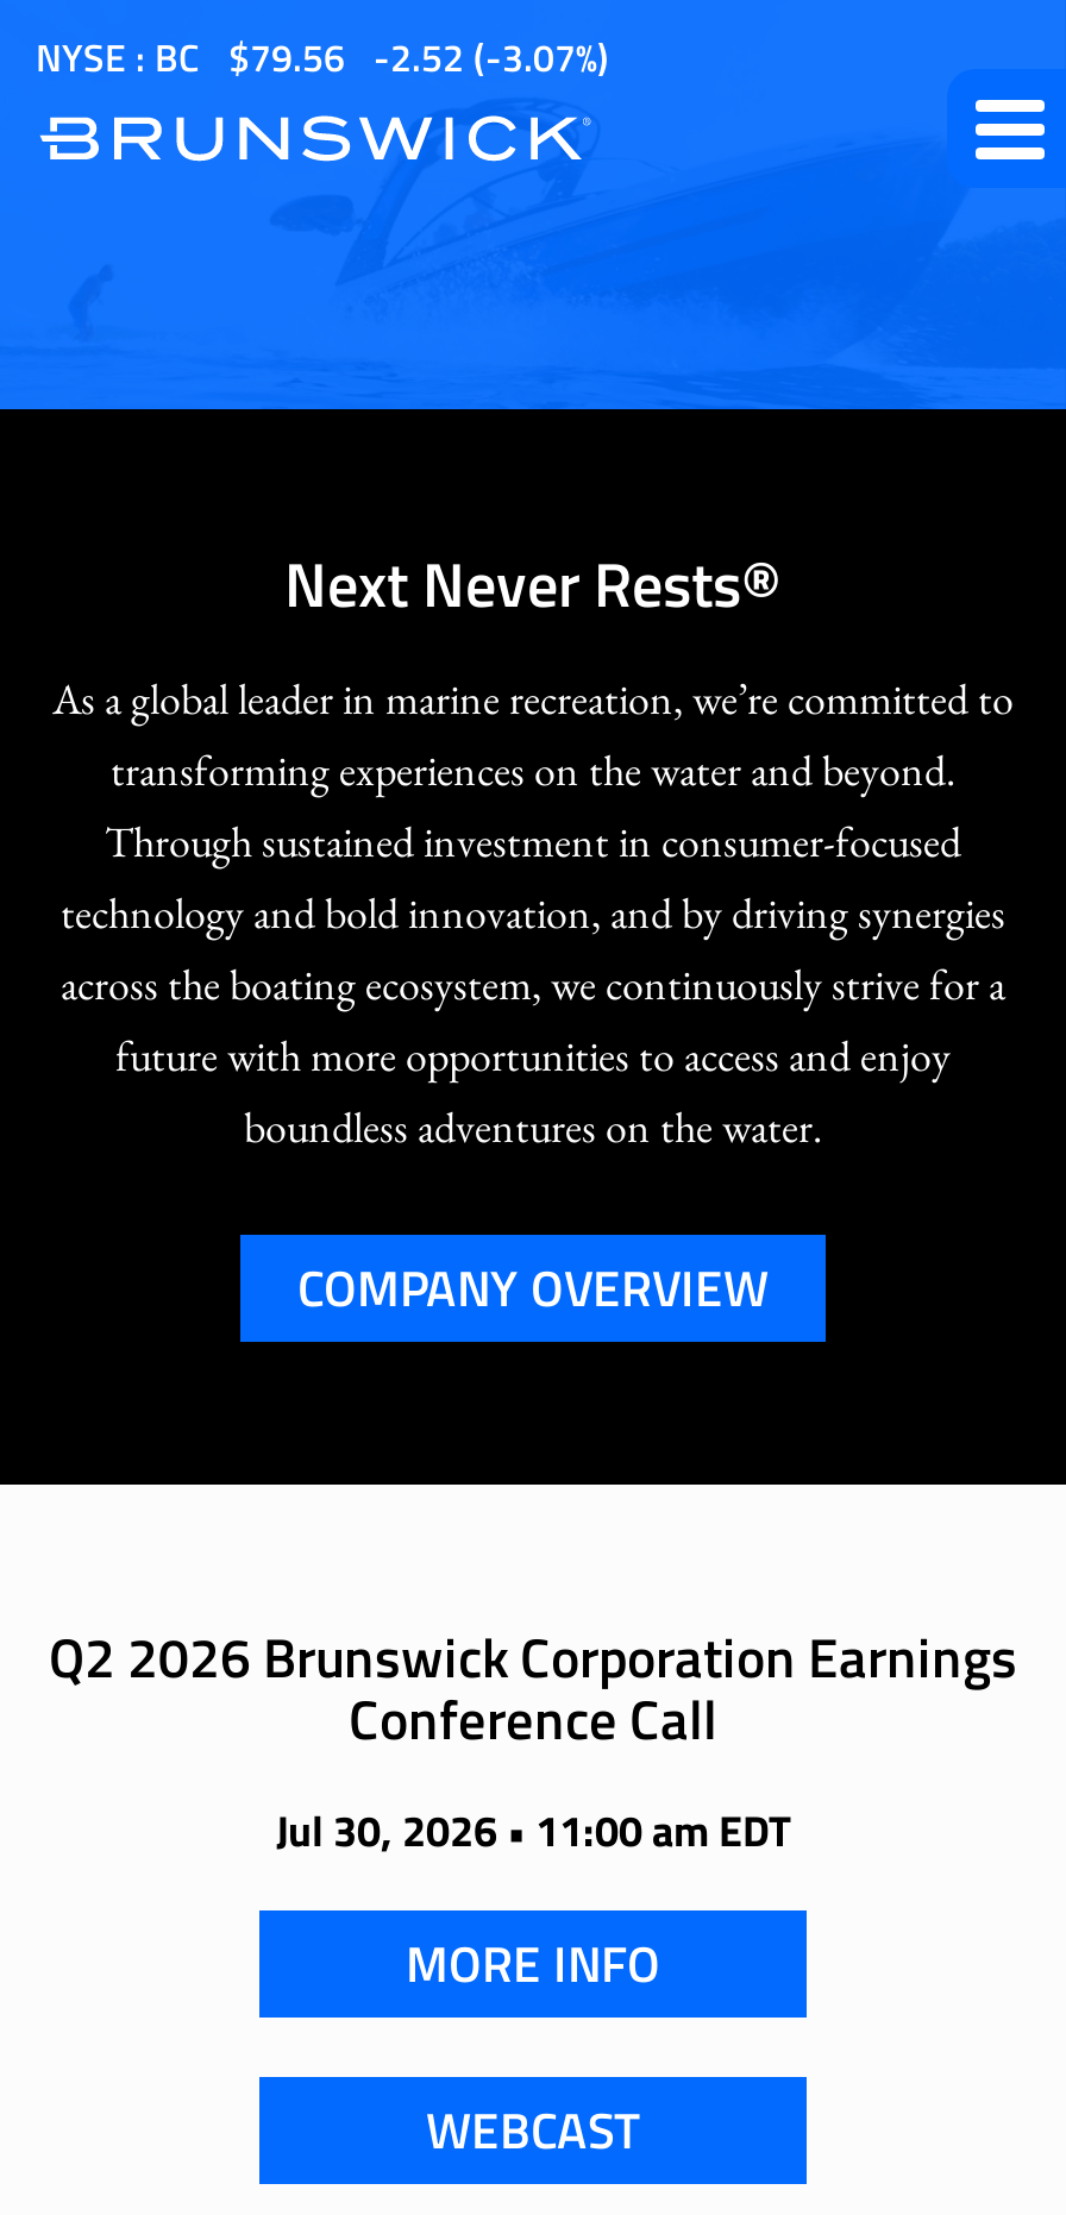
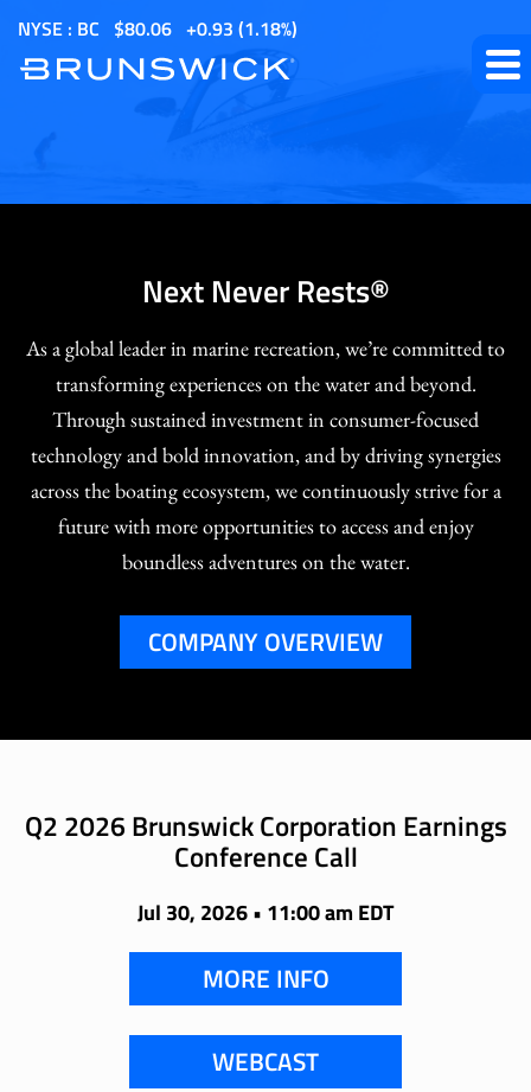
[36,29,609,86] NYSE : BC $79.56 -2.52 (-3.07%) -> [18,14,298,43] NYSE : BC $80.06 | 0.93 (1.18%)

